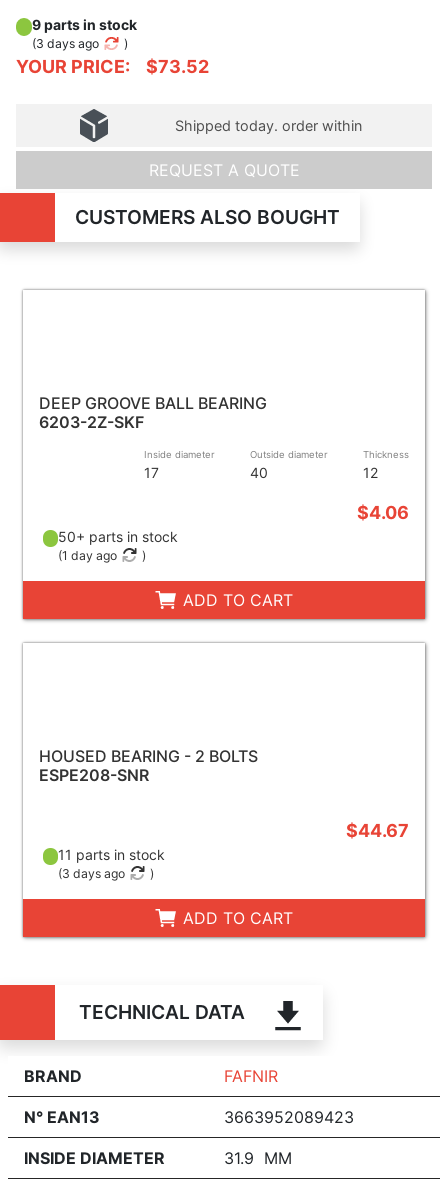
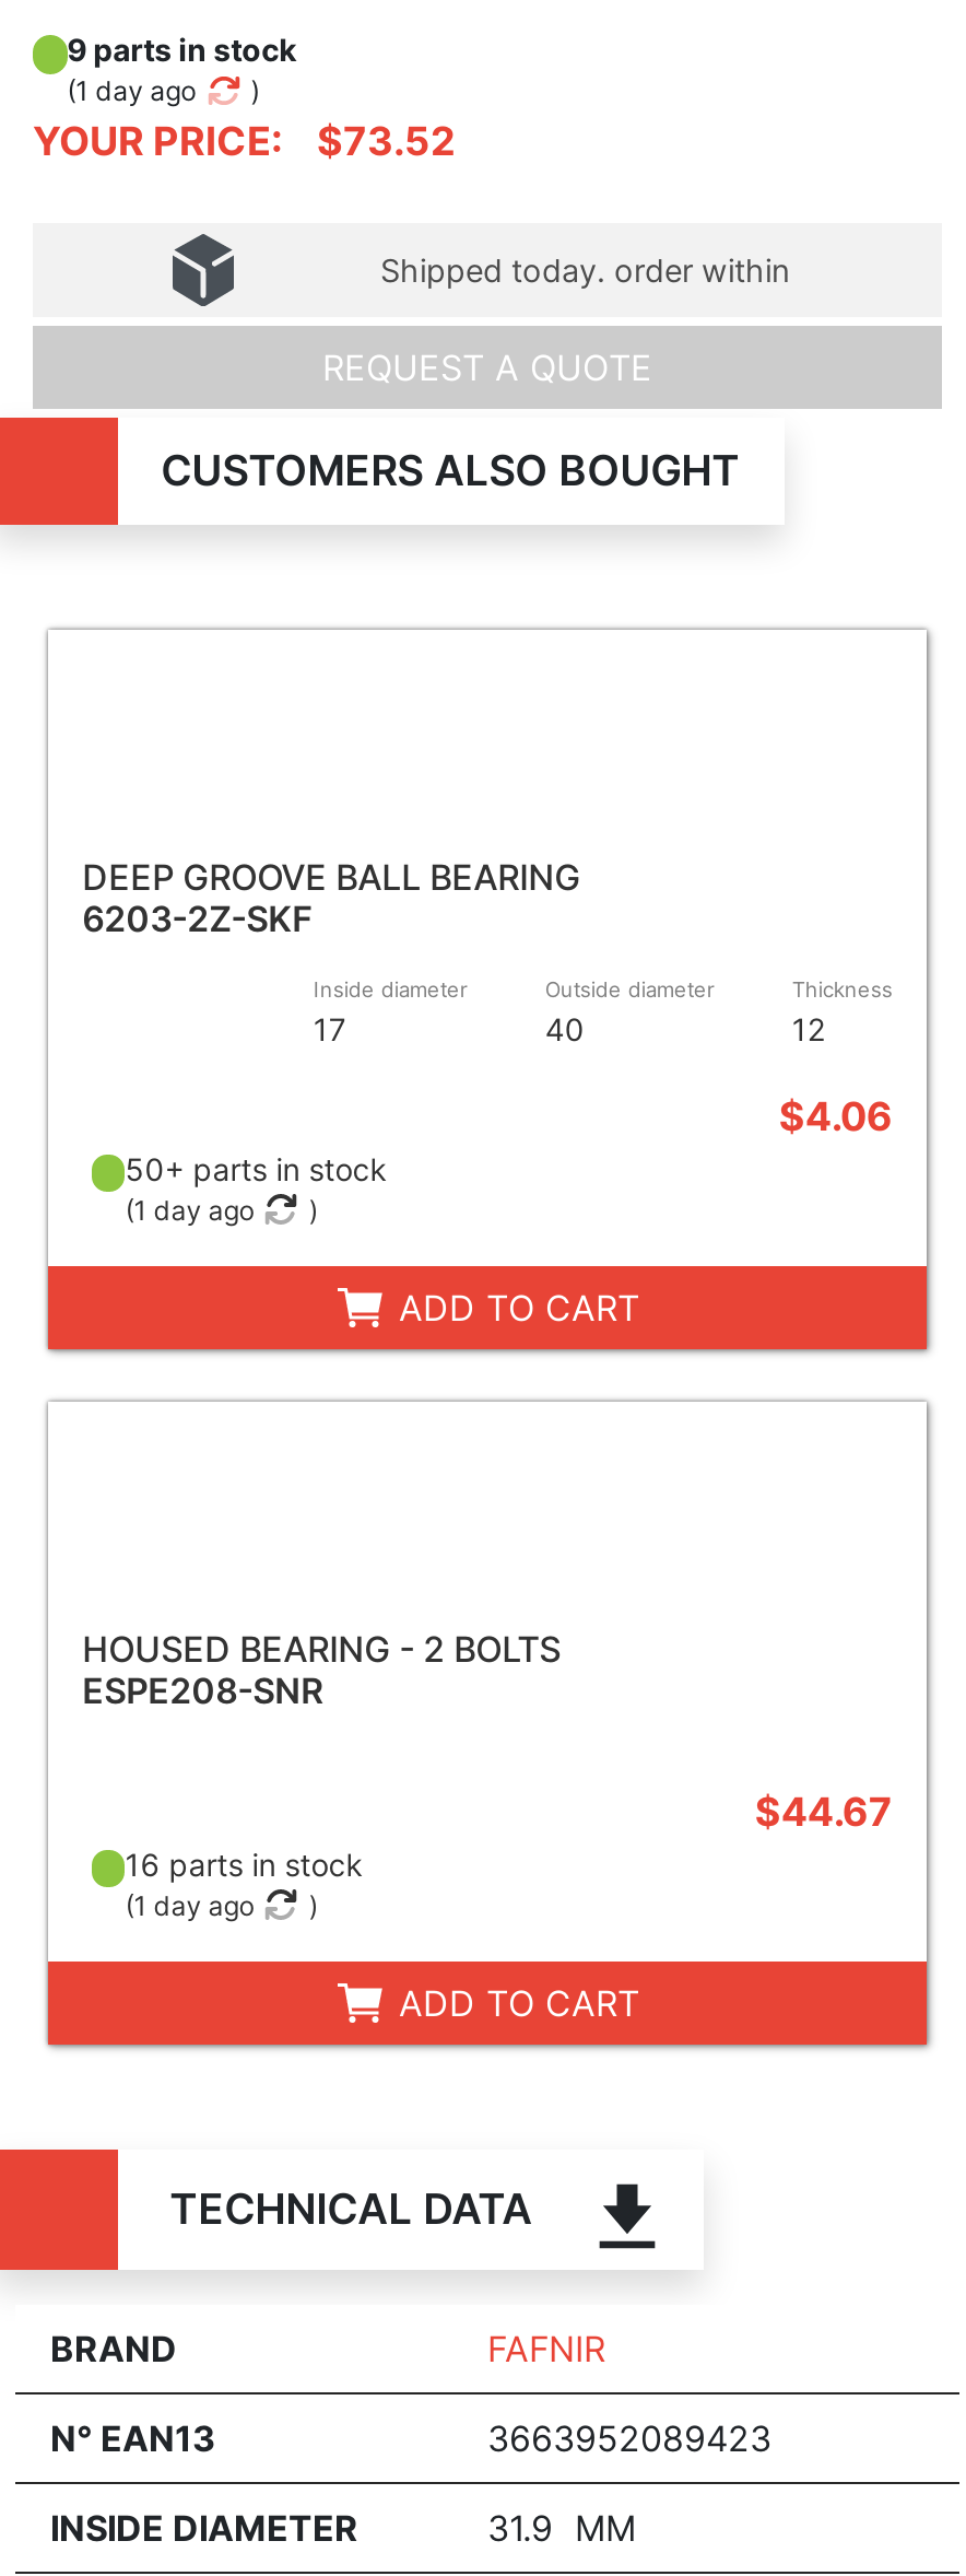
[32,36,99,51] (3 days ago -> [67,74,196,107] (1 day ago
[58,846,165,863] 11 parts in stock -> [125,1845,363,1882] 16 parts in stock
[58,866,125,881] (3 days ago -> [125,1888,254,1921] (1 day ago

